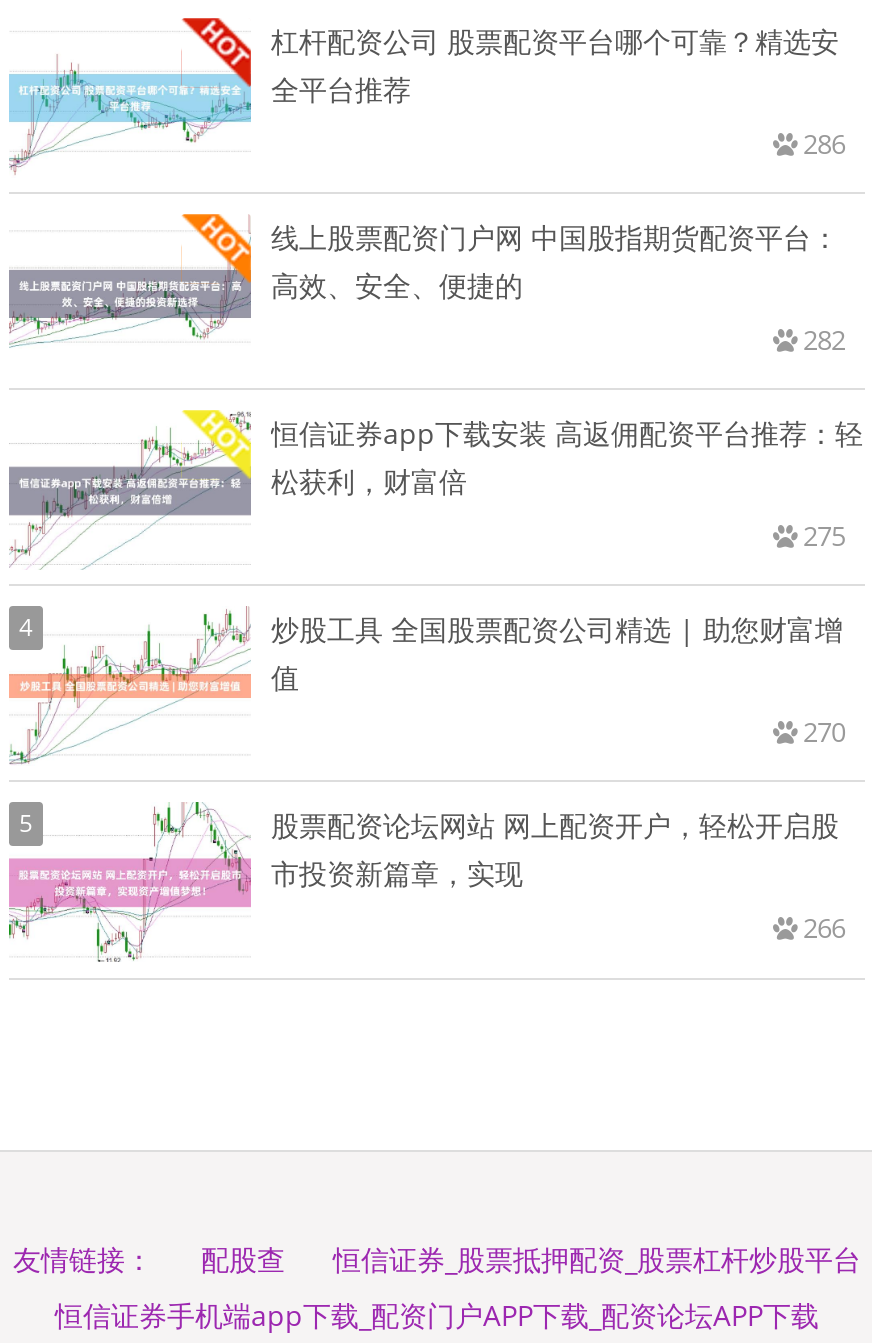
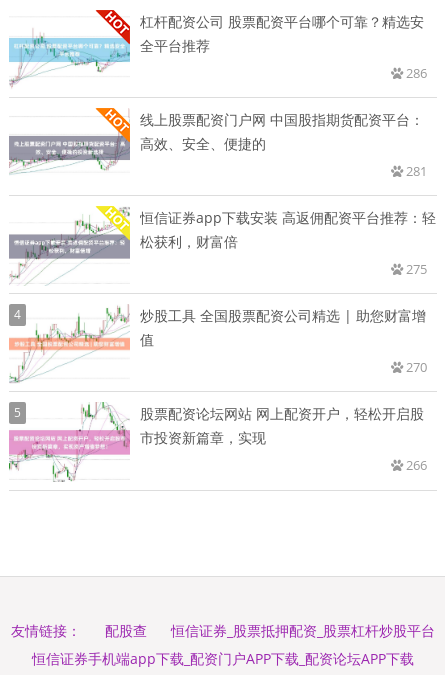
[803,322,845,358] 282 -> [406,162,427,180] 281

